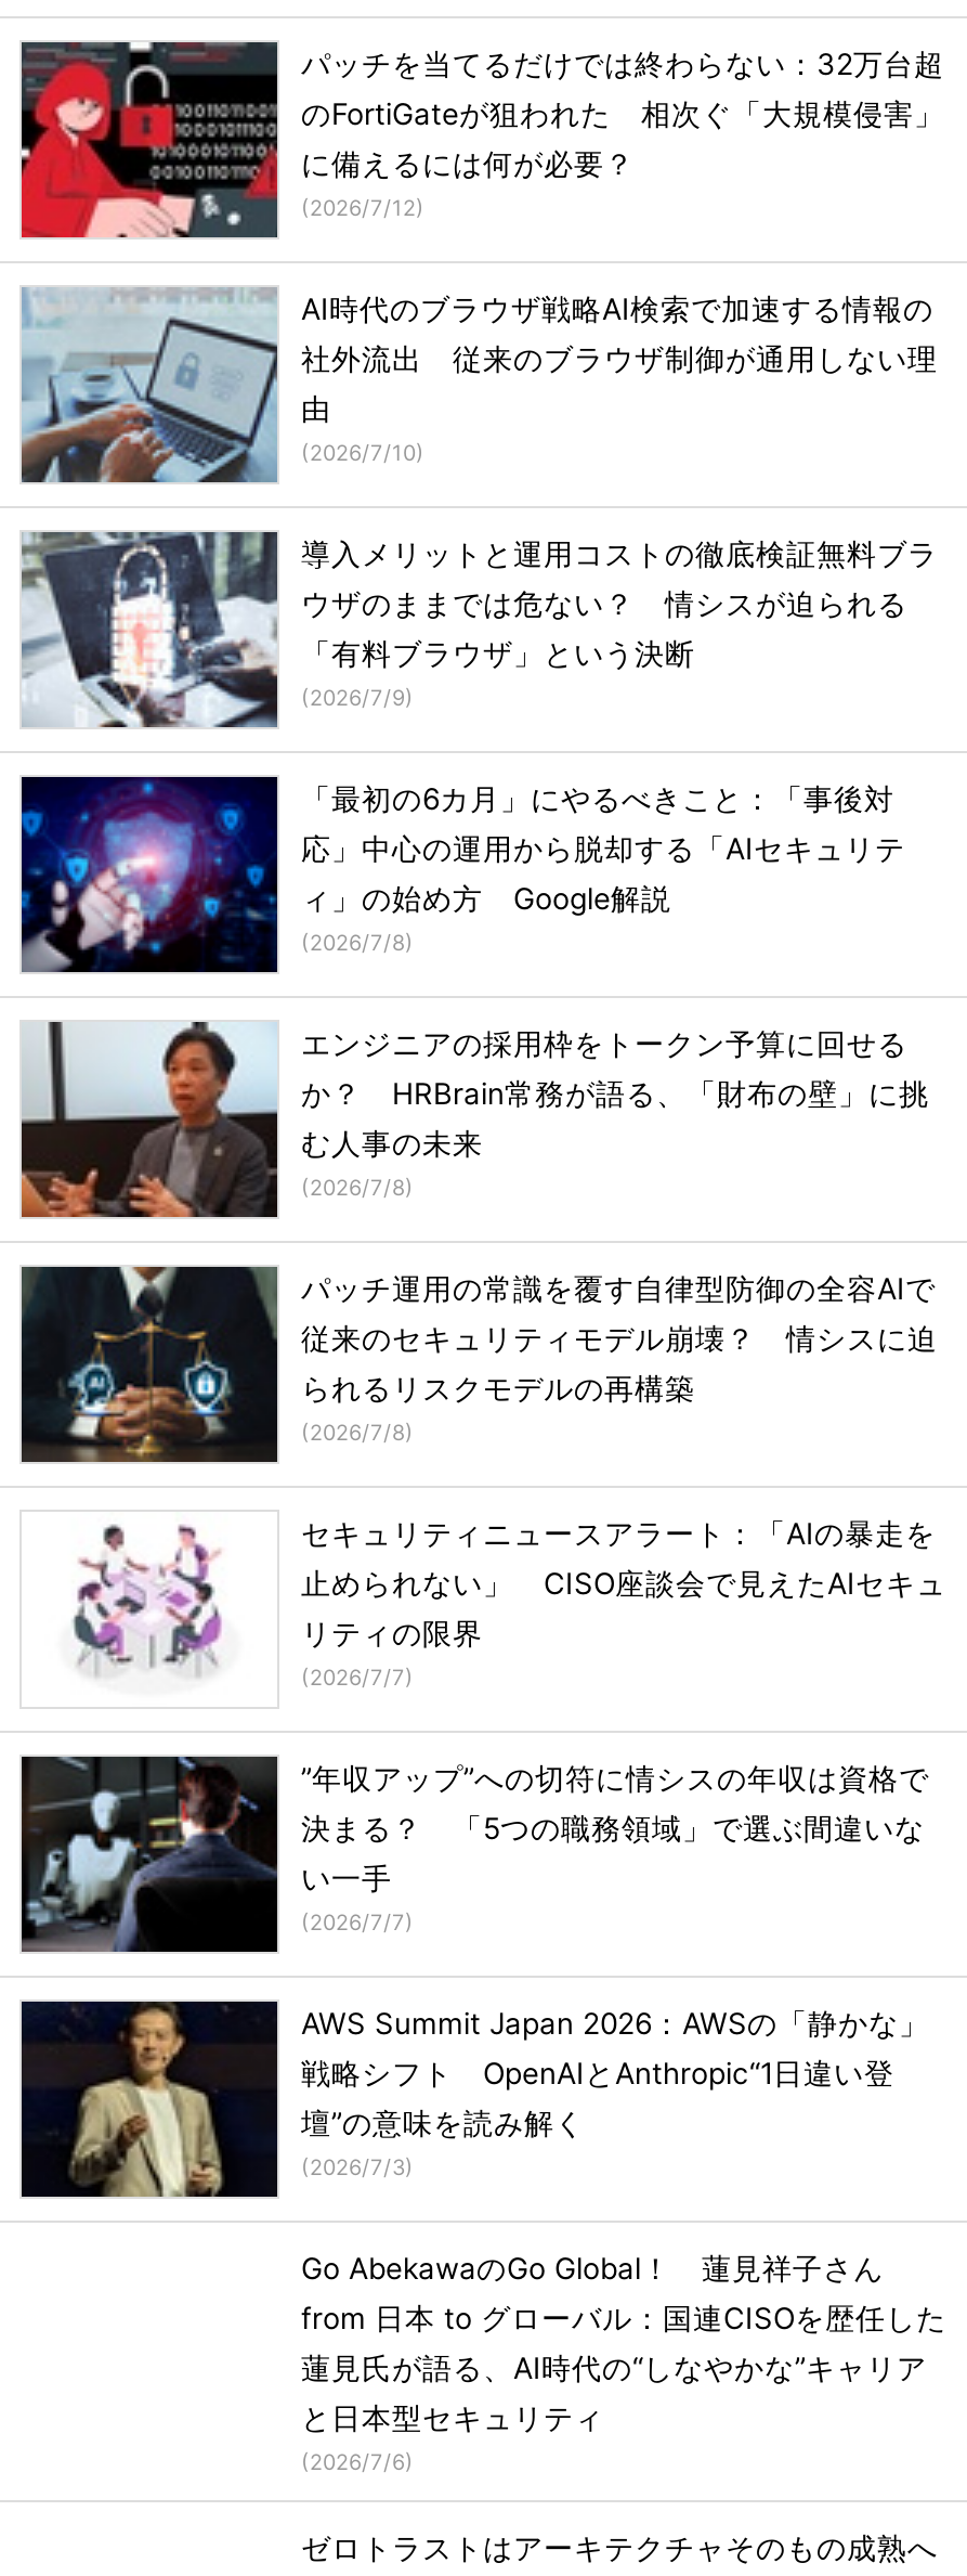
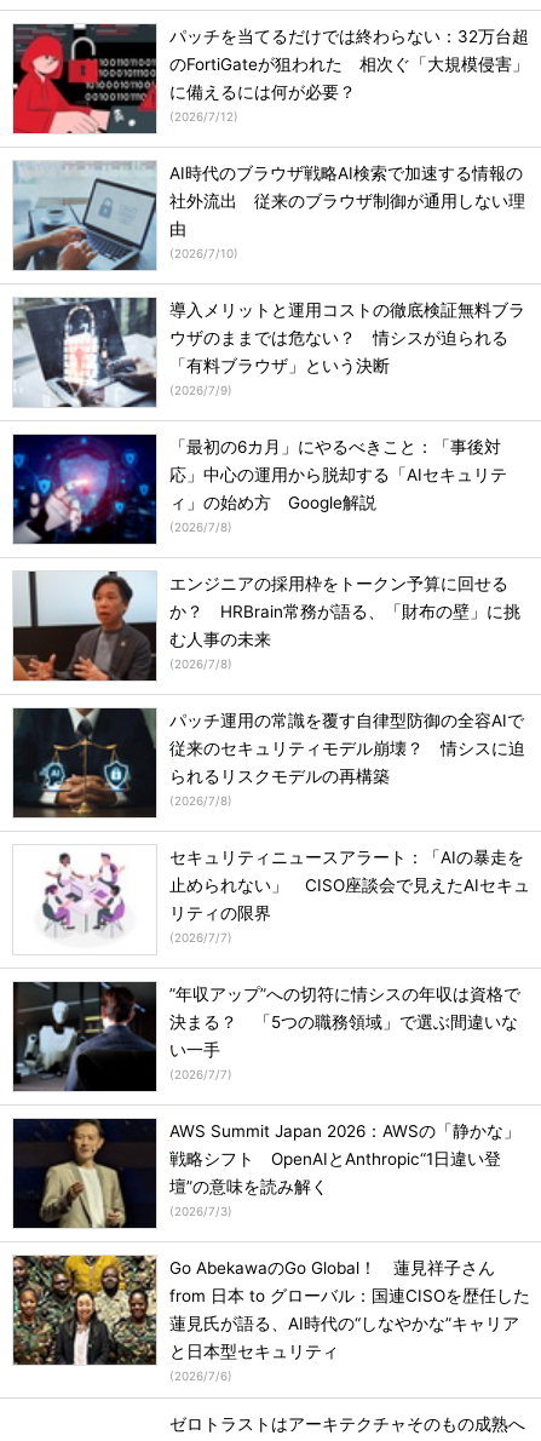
none -> [12,1255,157,1366] [image]

